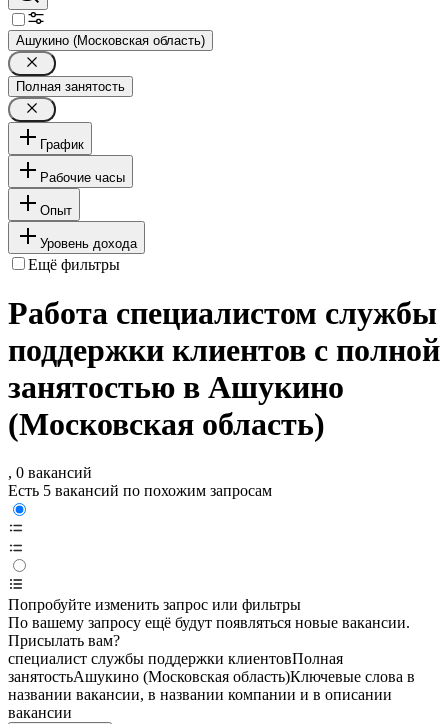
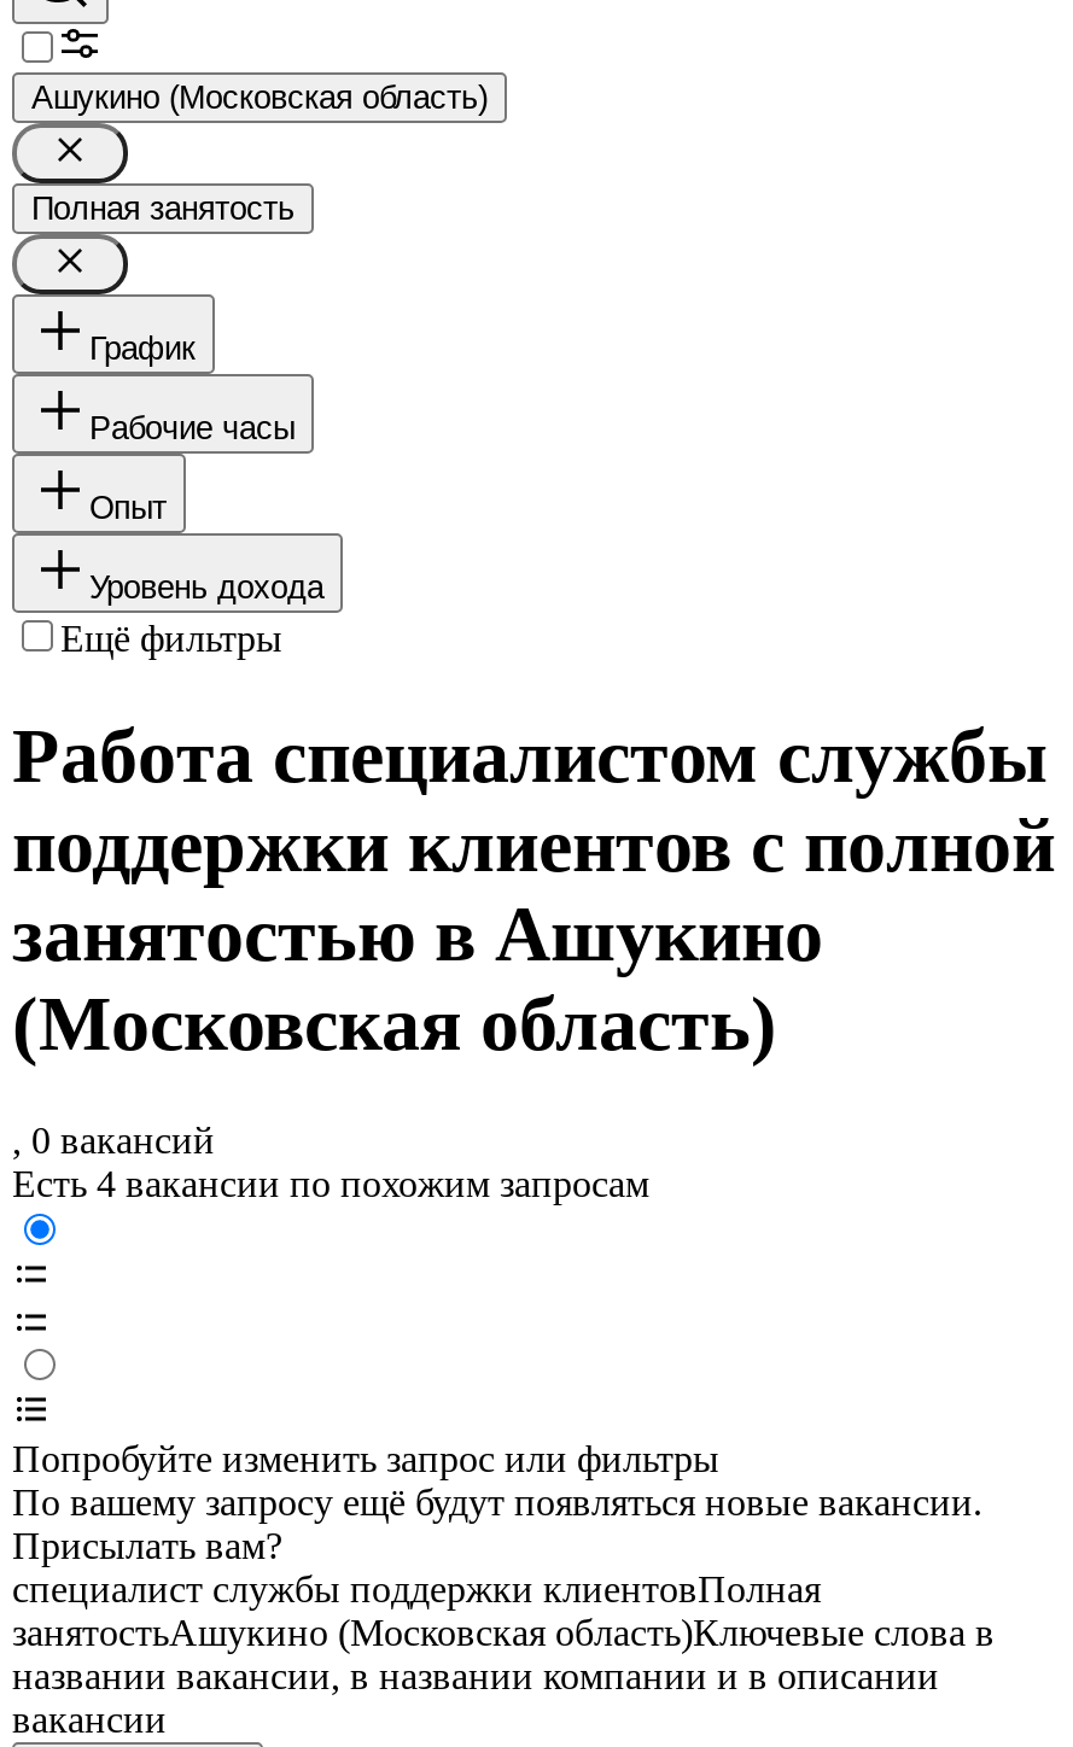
[8,482,272,499] Есть 5 вакансий по похожим запросам -> [12,1164,649,1205] Есть 4 вакансии по похожим запросам

